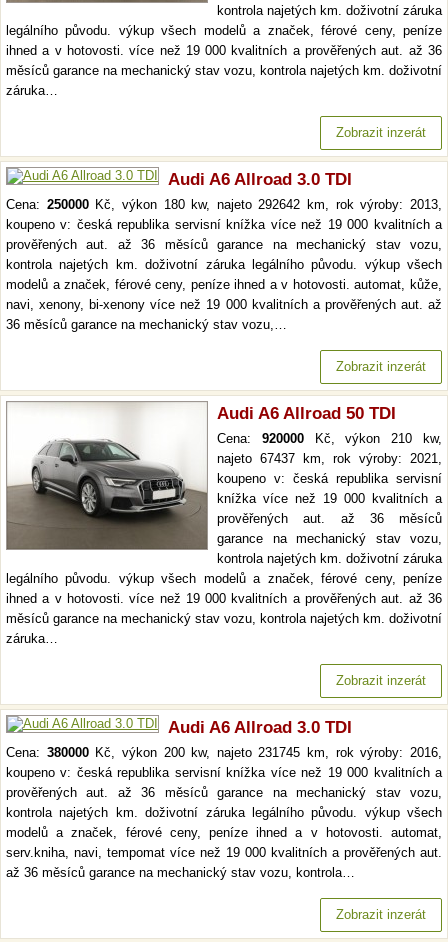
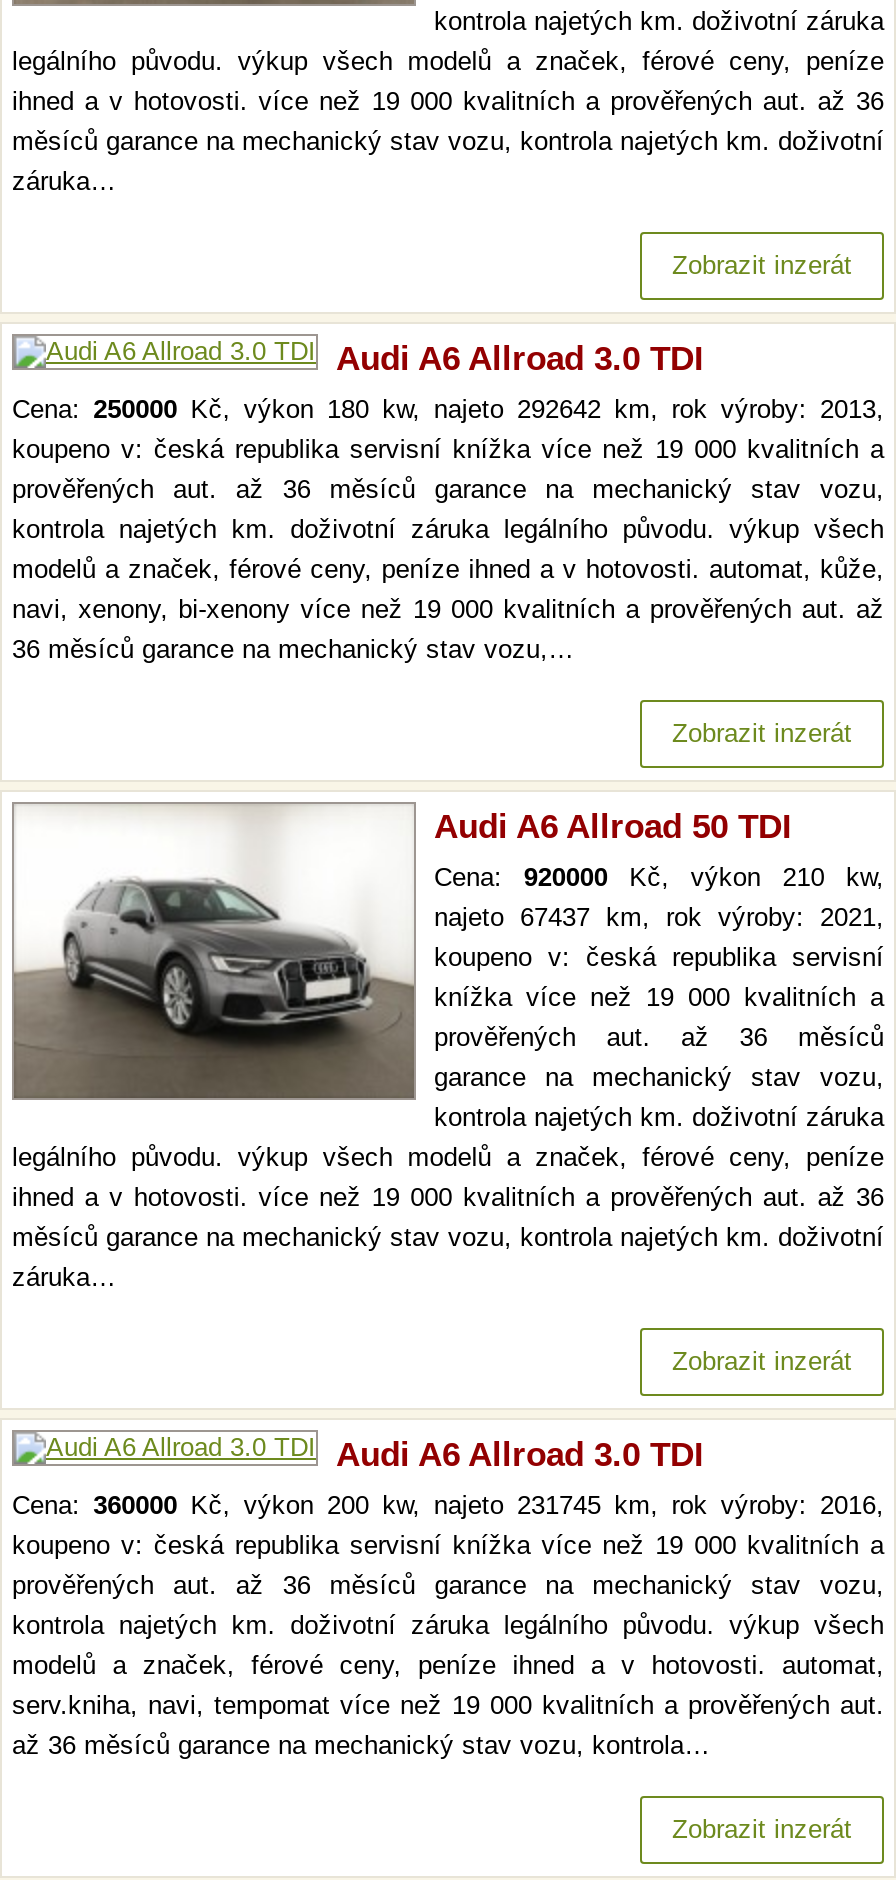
[6,745,442,760] Cena: 380000 Kč, výkon 200 kw, najeto 231745 km, rok výroby: 2016, -> [12,1490,884,1520] Cena: 360000 Kč, výkon 200 kw, najeto 231745 km, rok výroby: 2016,

